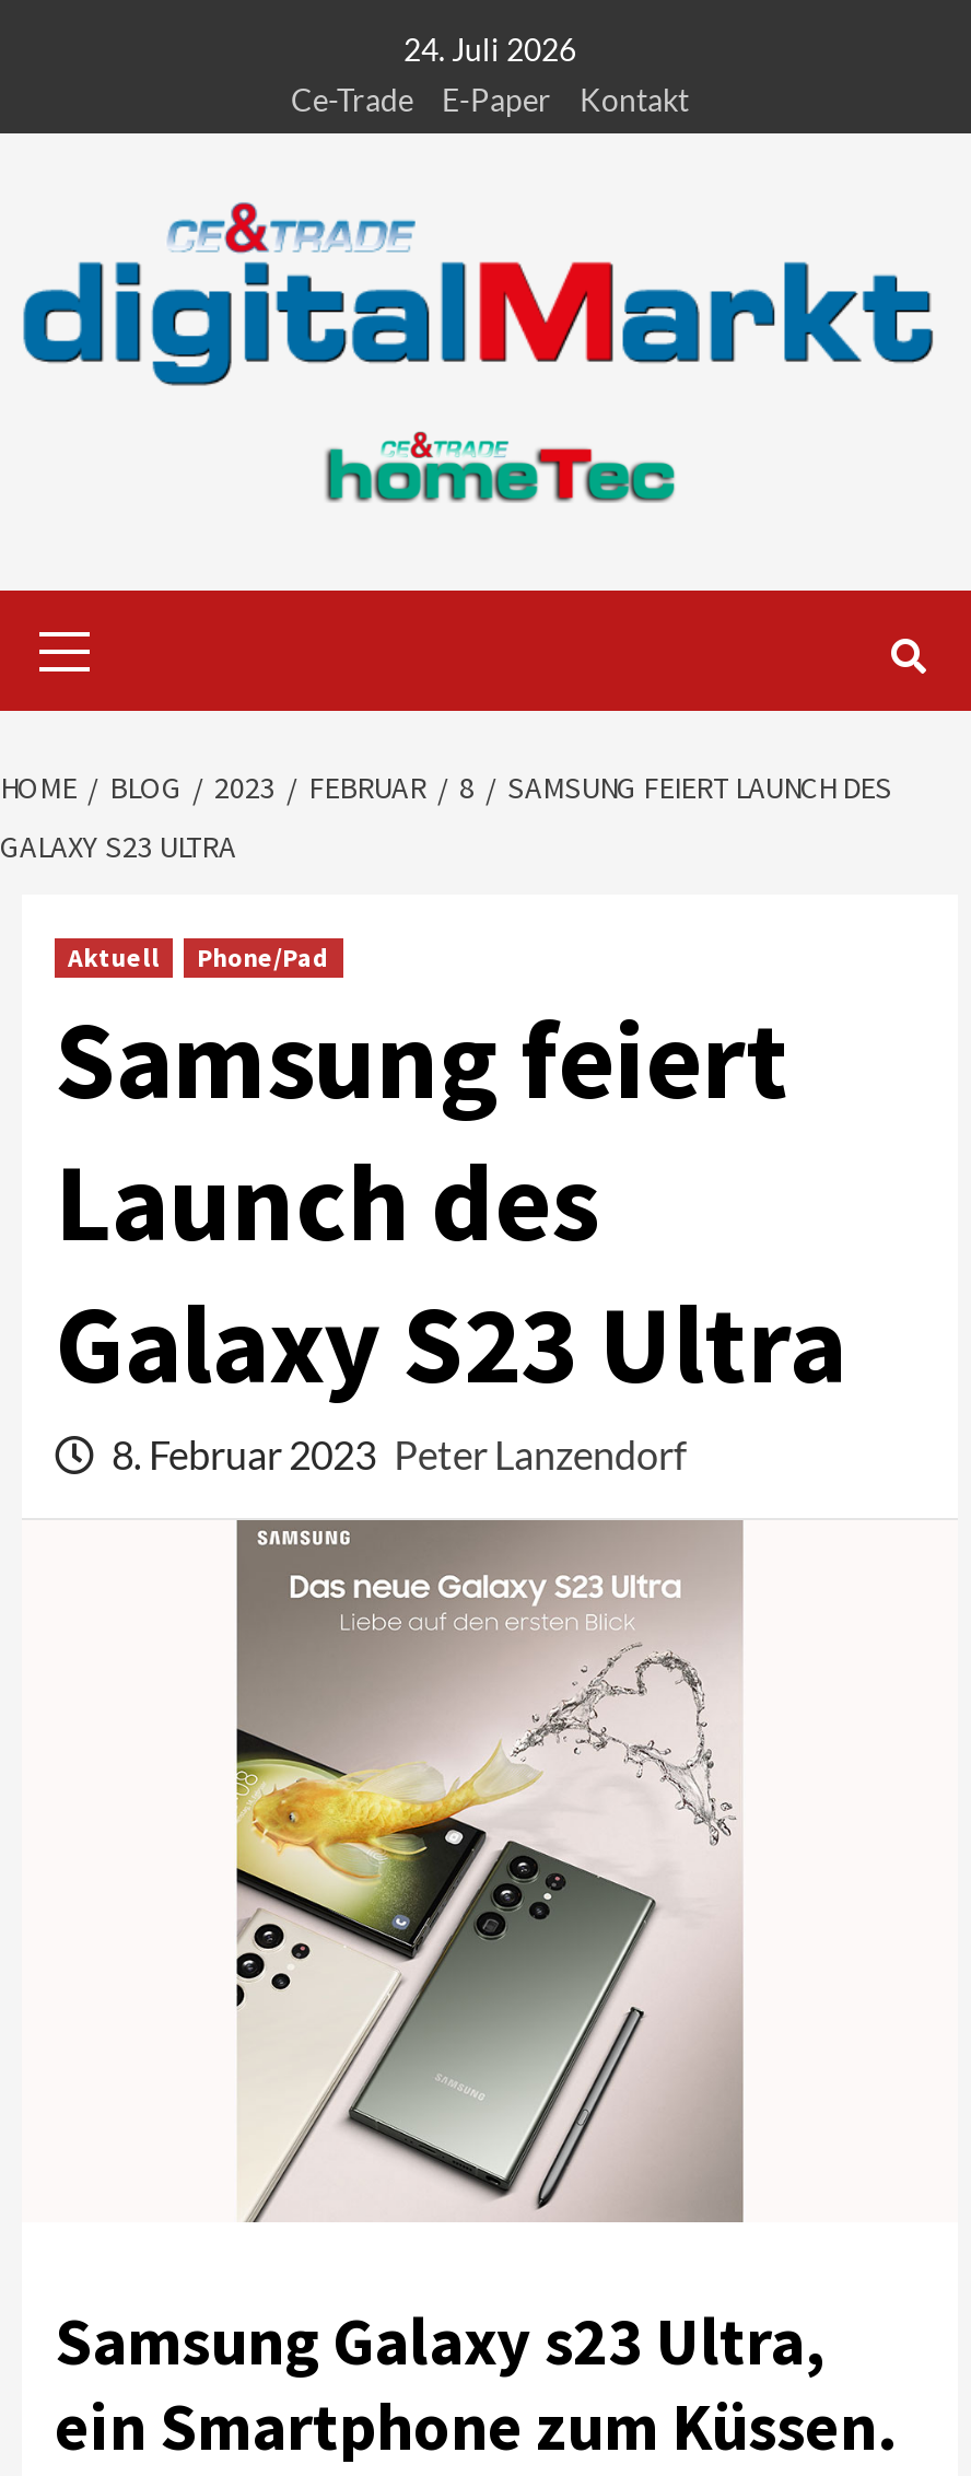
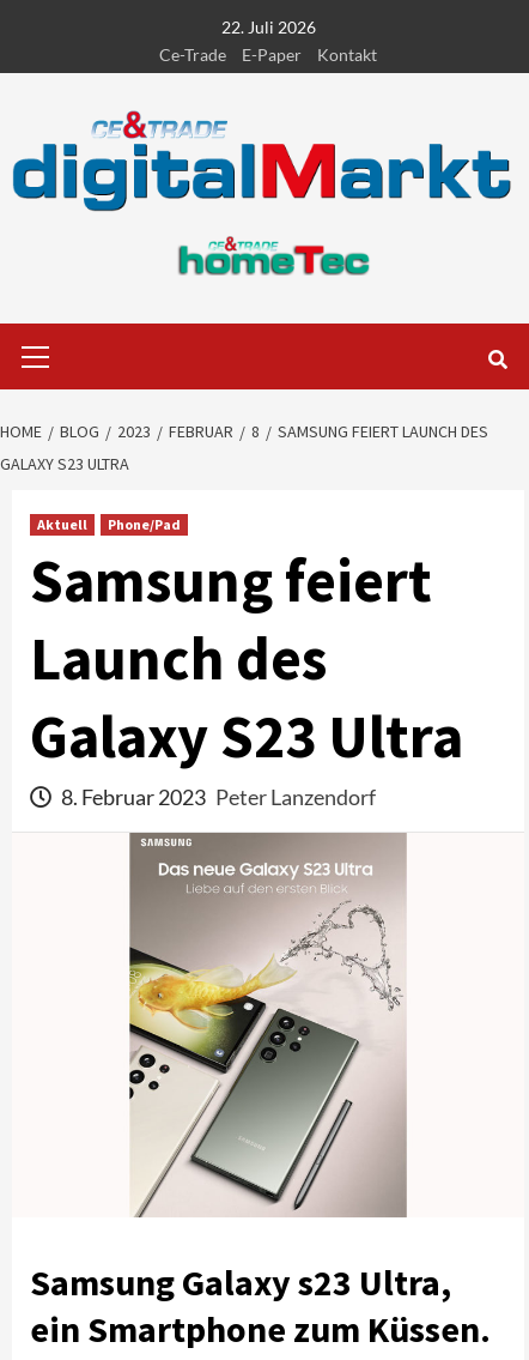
[403,31,576,68] 24. Juli 2026 -> [221,17,315,37] 22. Juli 2026

